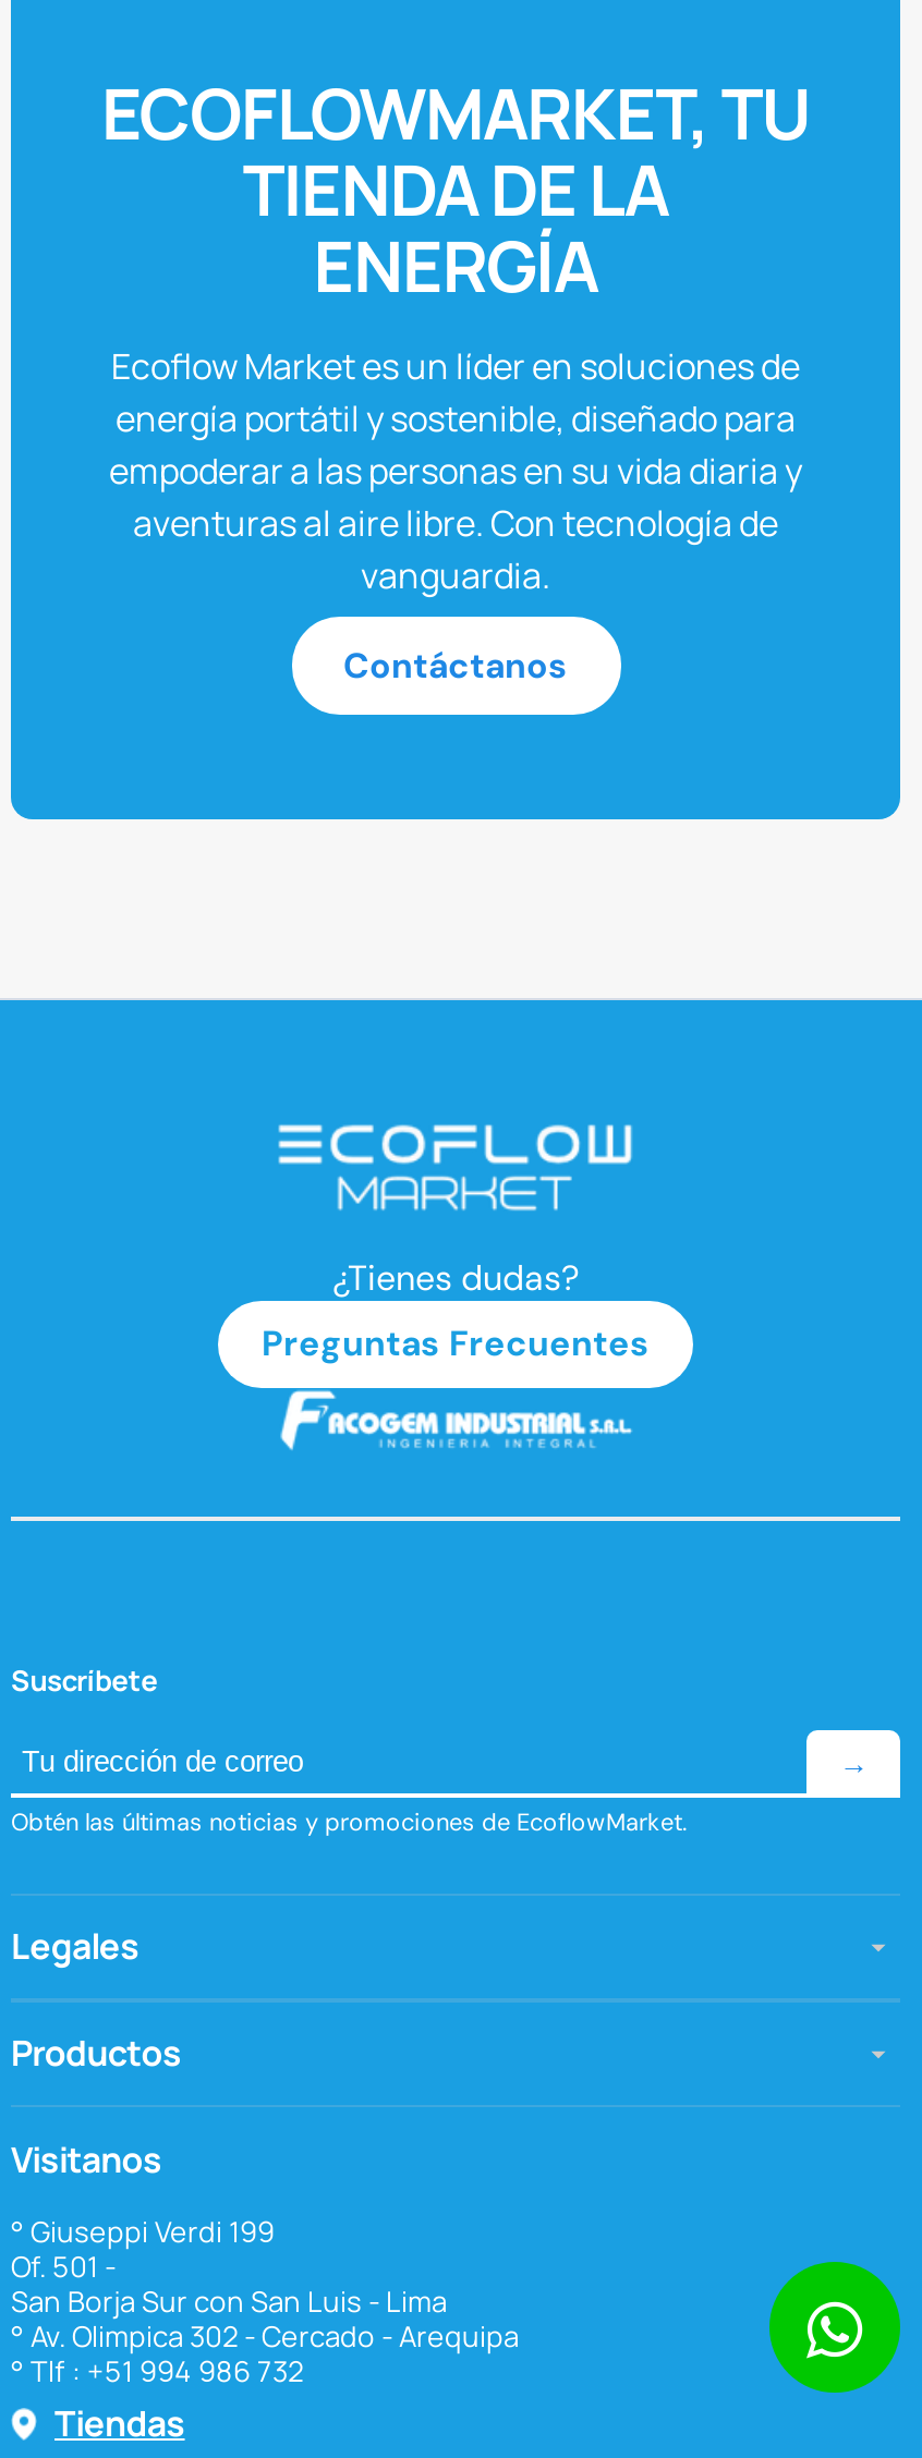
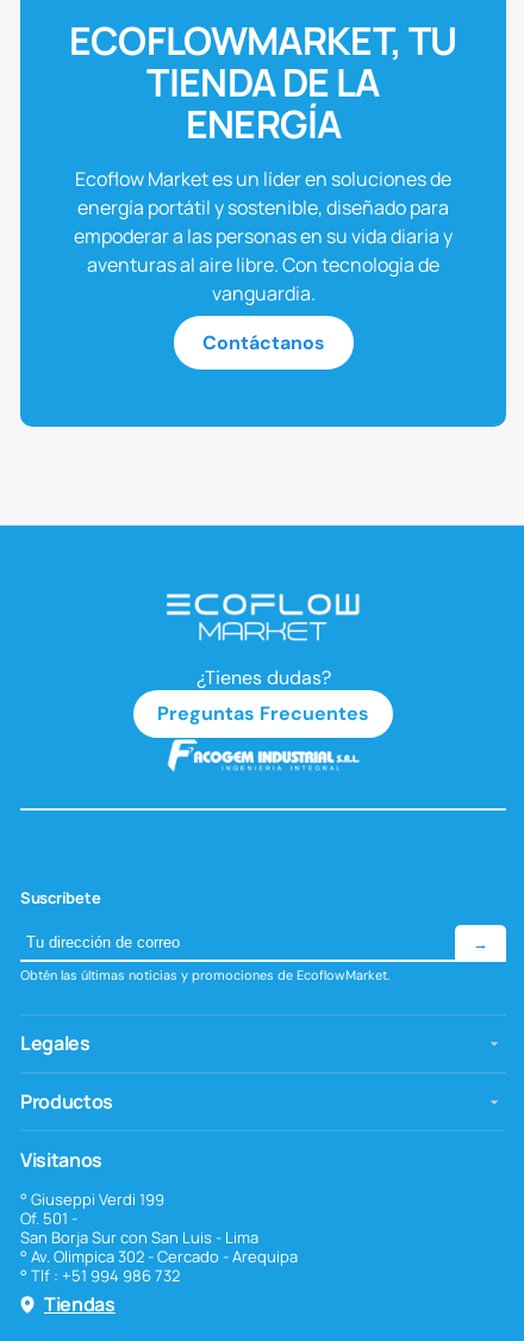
[767,2260,902,2395] [image] -> none

